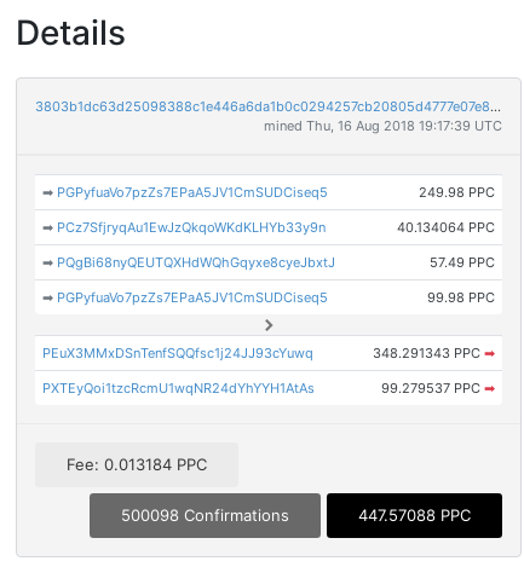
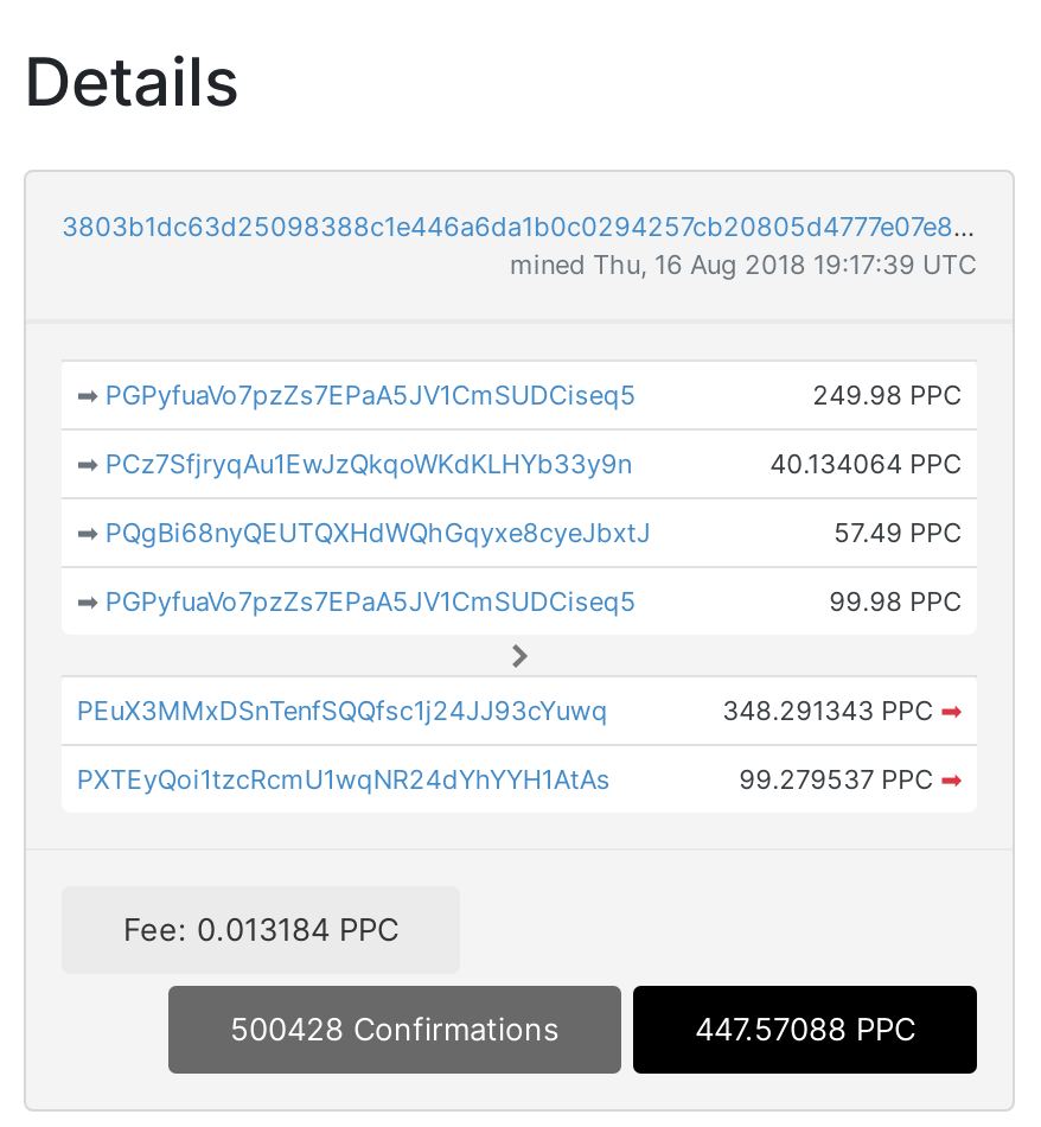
[121,506,289,525] 500098 Confirmations -> [230,1010,560,1048] 500428 Confirmations

